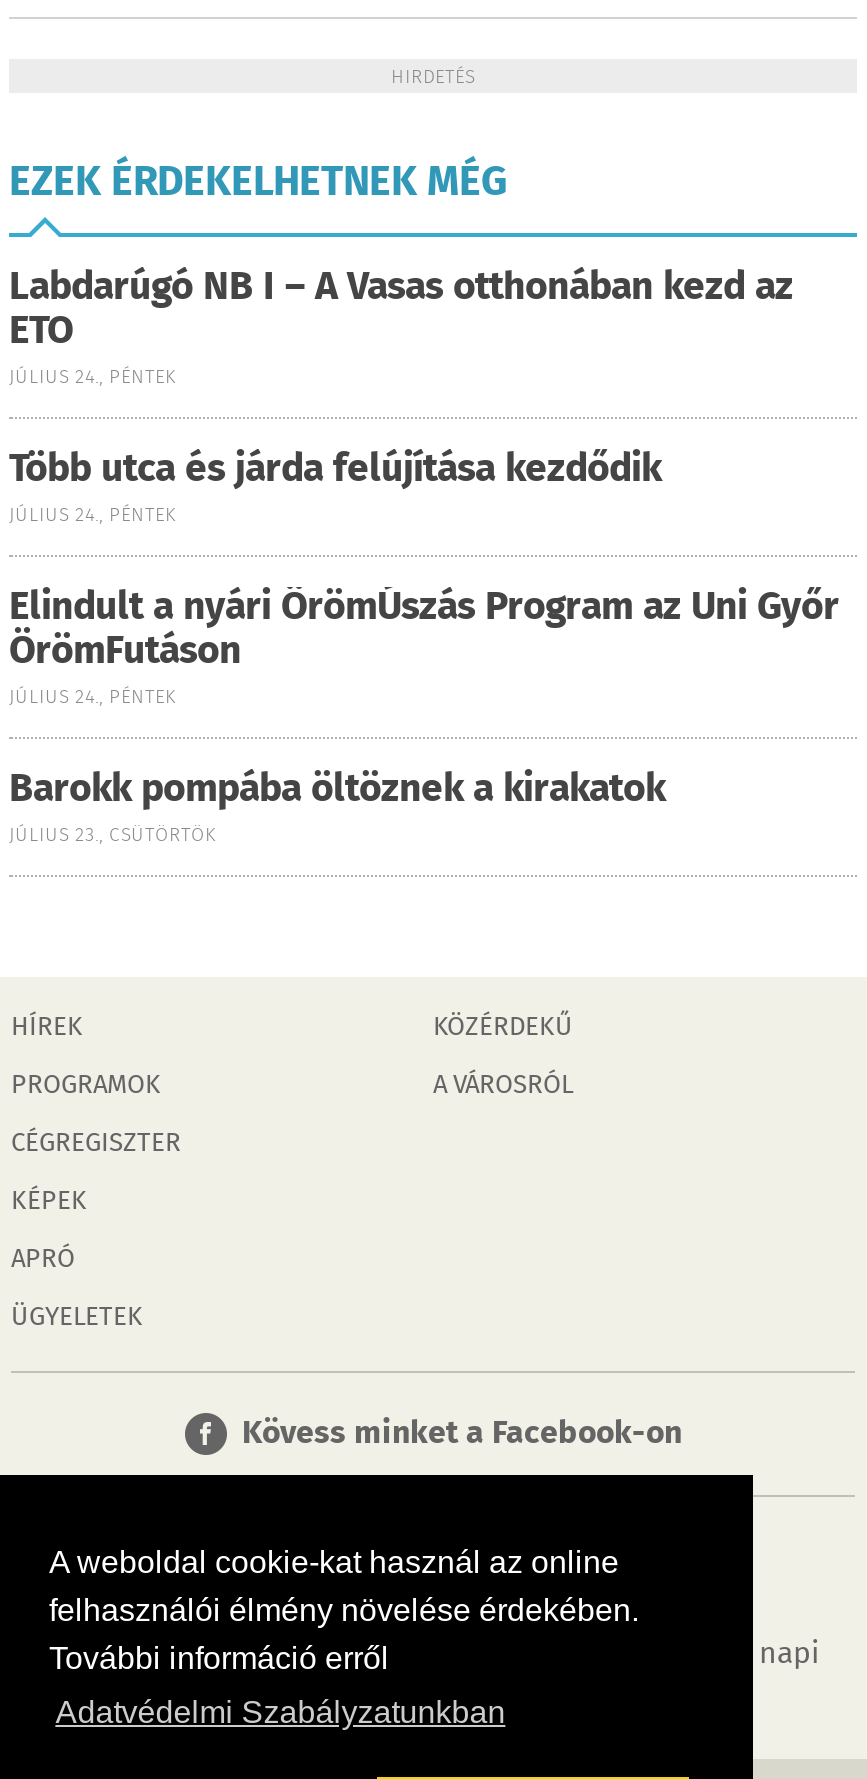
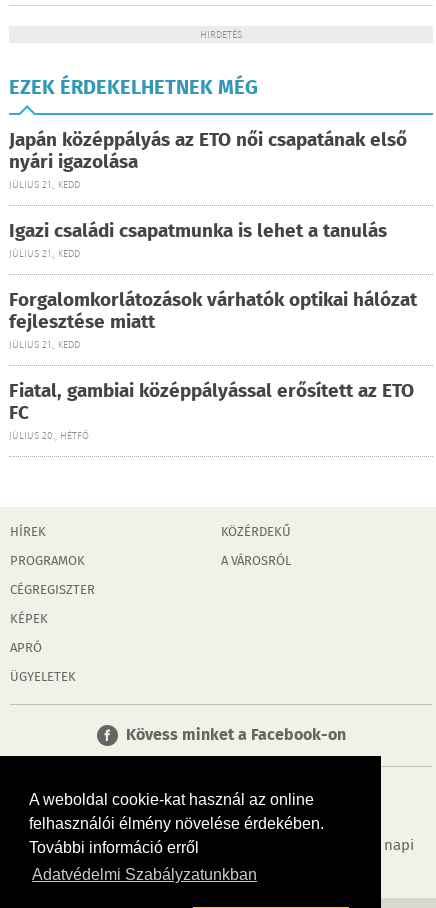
[9,259,793,393] Labdarúgó NB I – A Vasas otthonában kezd az | ETO | JÚLIUS 24., PÉNTEK -> [9,126,407,193] Japán középpályás az ETO női csapatának első | nyári igazolása | JÚLIUS 21., KEDD
[9,441,661,531] Több utca és járda felújítása kezdődik | JÚLIUS 24., PÉNTEK -> [9,217,387,262] Igazi családi csapatmunka is lehet a tanulás | JÚLIUS 21., KEDD
[9,579,839,713] Elindult a nyári ÖrömÚszás Program az Uni Győr | ÖrömFutáson | JÚLIUS 24., PÉNTEK -> [9,286,417,353] Forgalomkorlátozások várhatók optikai hálózat | fejlesztése miatt | JÚLIUS 21., KEDD
[9,761,665,851] Barokk pompába öltöznek a kirakatok | JÚLIUS 23., CSÜTÖRTÖK -> [9,377,414,444] Fiatal, gambiai középpályással erősített az ETO | FC | JÚLIUS 20., HÉTFŐ

